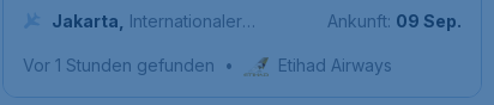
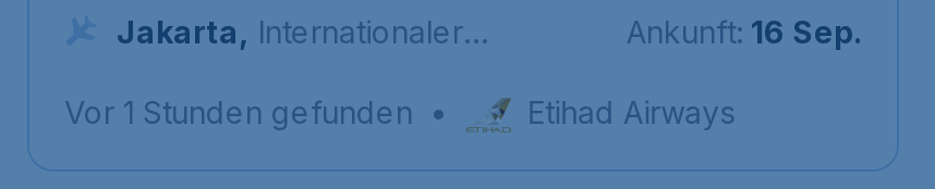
[327,11,462,31] Ankunft: 09 Sep. -> [627,13,862,50] Ankunft: 16 Sep.

